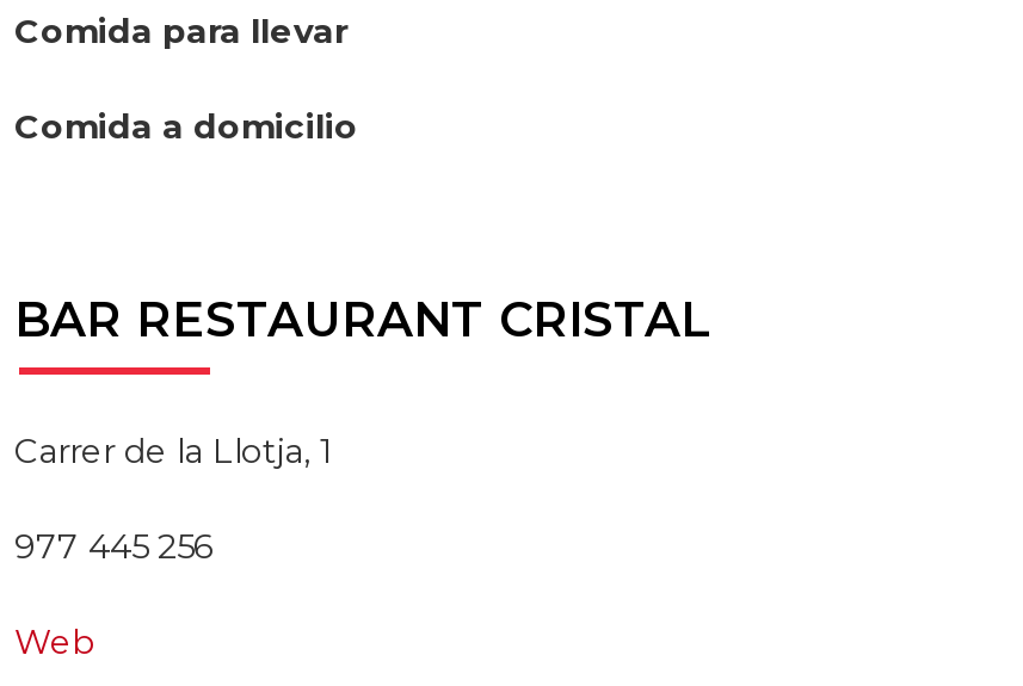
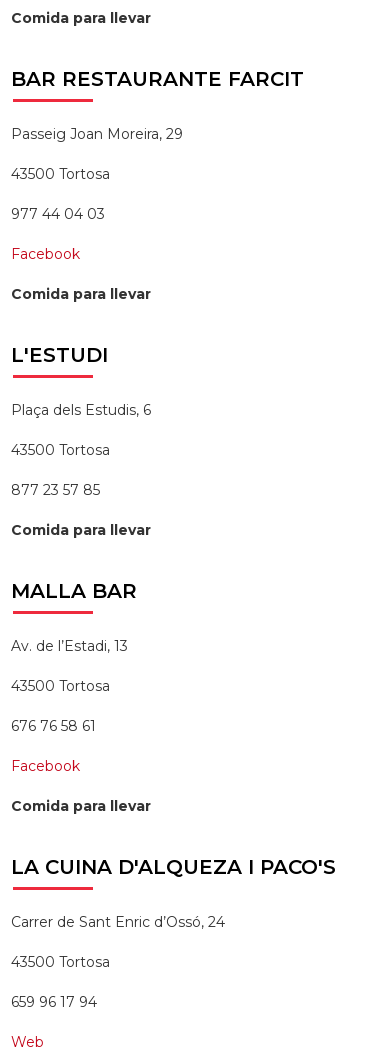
[14,105,711,568] Comida a domicilio | BAR RESTAURANT CRISTAL | Carrer de la Llotja, 1 | 977 445 256 -> [11,67,336,1011] BAR RESTAURANTE FARCIT | Passeig Joan Moreira, 29 | 43500 Tortosa | 977 44 04 03 | Facebook | Comida para llevar | L'ESTUDI | Plaça dels Estudis, 6 | 43500 Tortosa | 877 23 57 85 | Comida para llevar | MALLA BAR | Av. de l’Estadi, 13 | 43500 Tortosa | 676 76 58 61 | Facebook | Comida para llevar | LA CUINA D'ALQUEZA I PACO'S | Carrer de Sant Enric d’Ossó, 24 | 43500 Tortosa | 659 96 17 94

